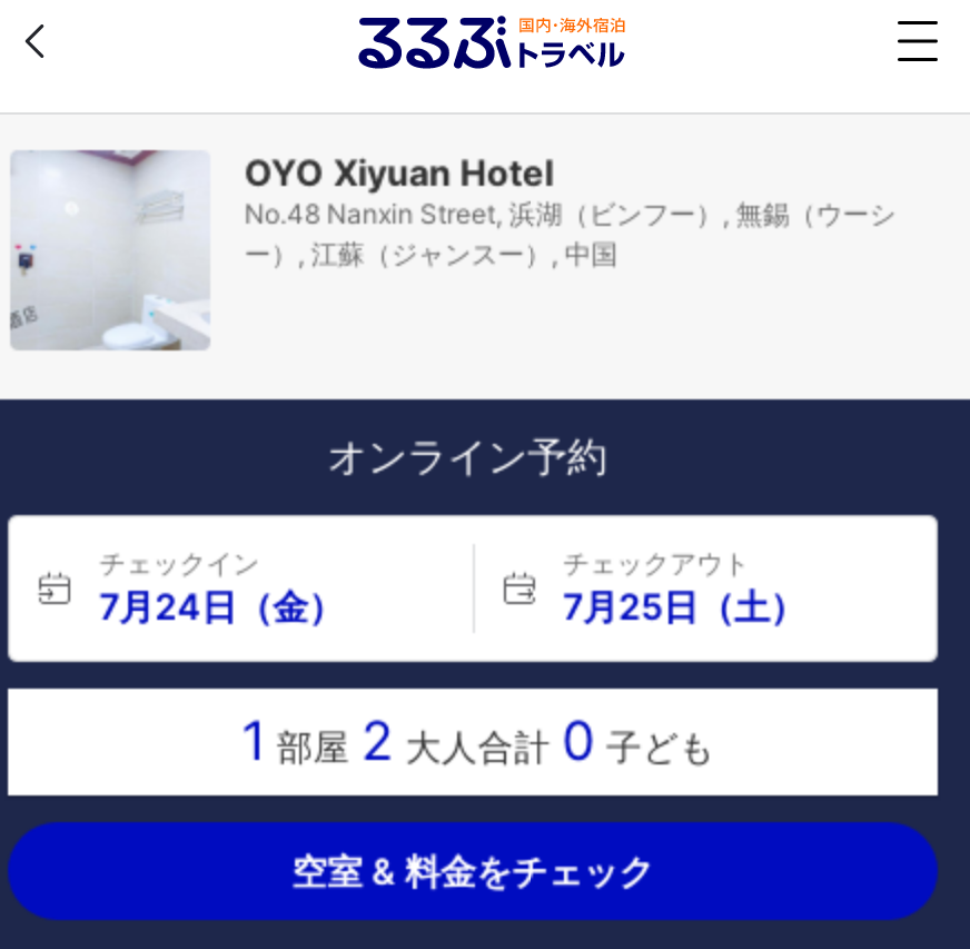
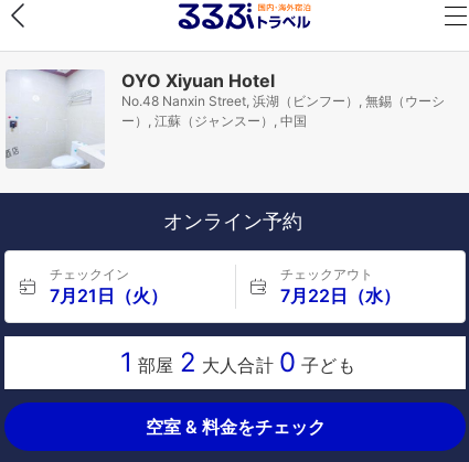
[99,584,344,629] 7月24日（金） -> [50,284,168,307] 7月21日（火）
[563,584,805,629] 7月25日（土） -> [280,284,400,307] 7月22日（水）

